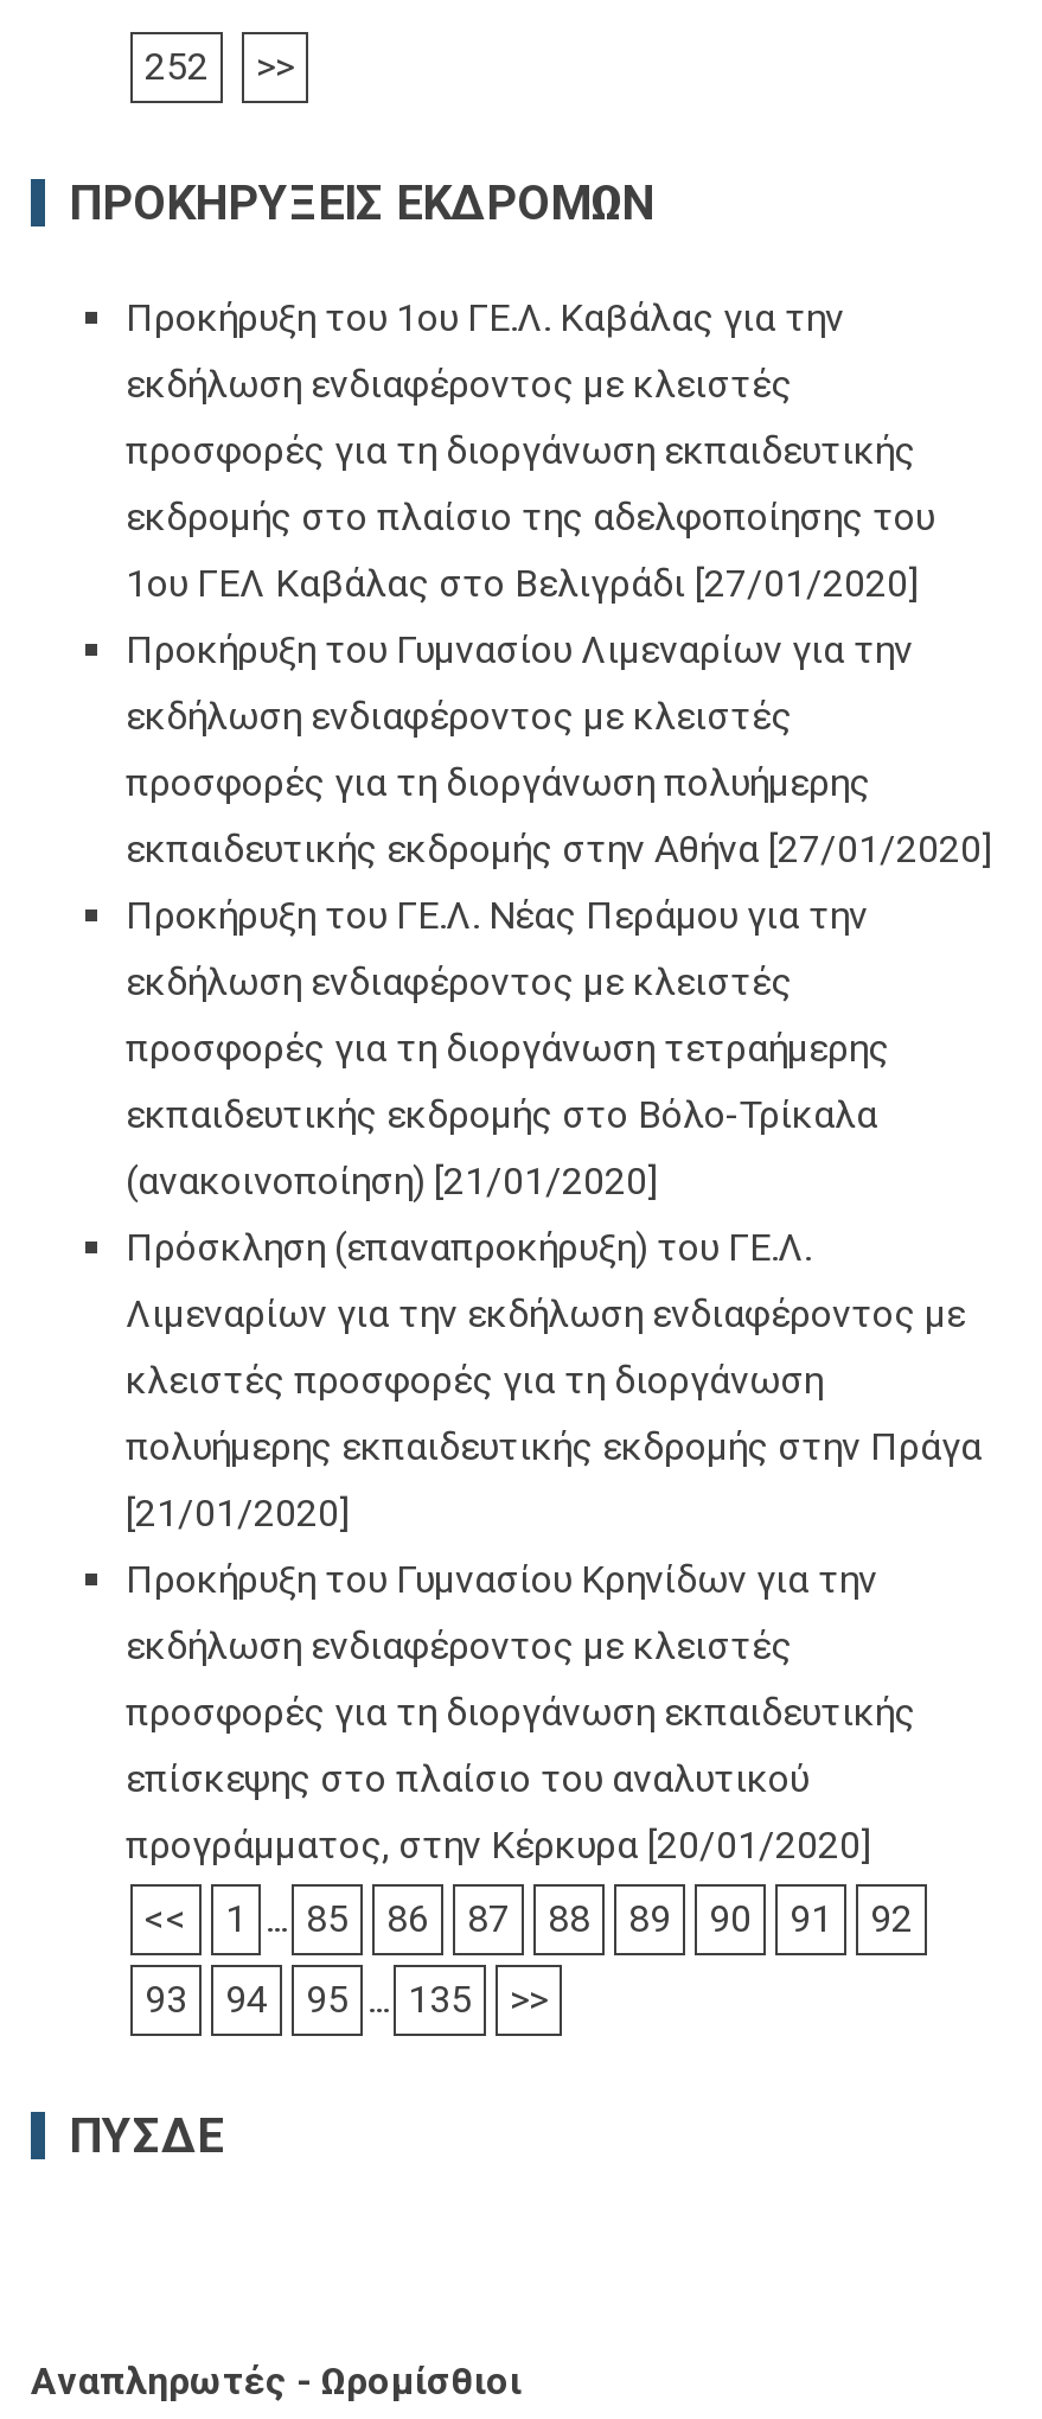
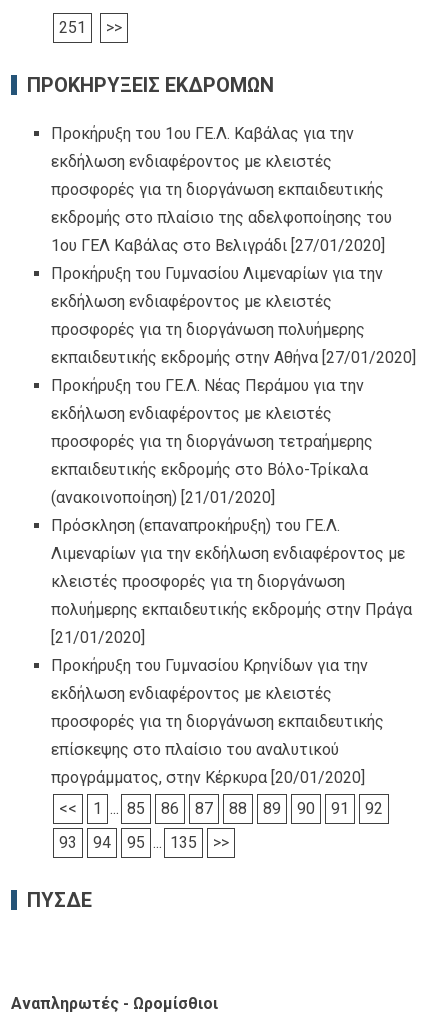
[145,44,209,89] 252 -> [59,18,86,37] 251

